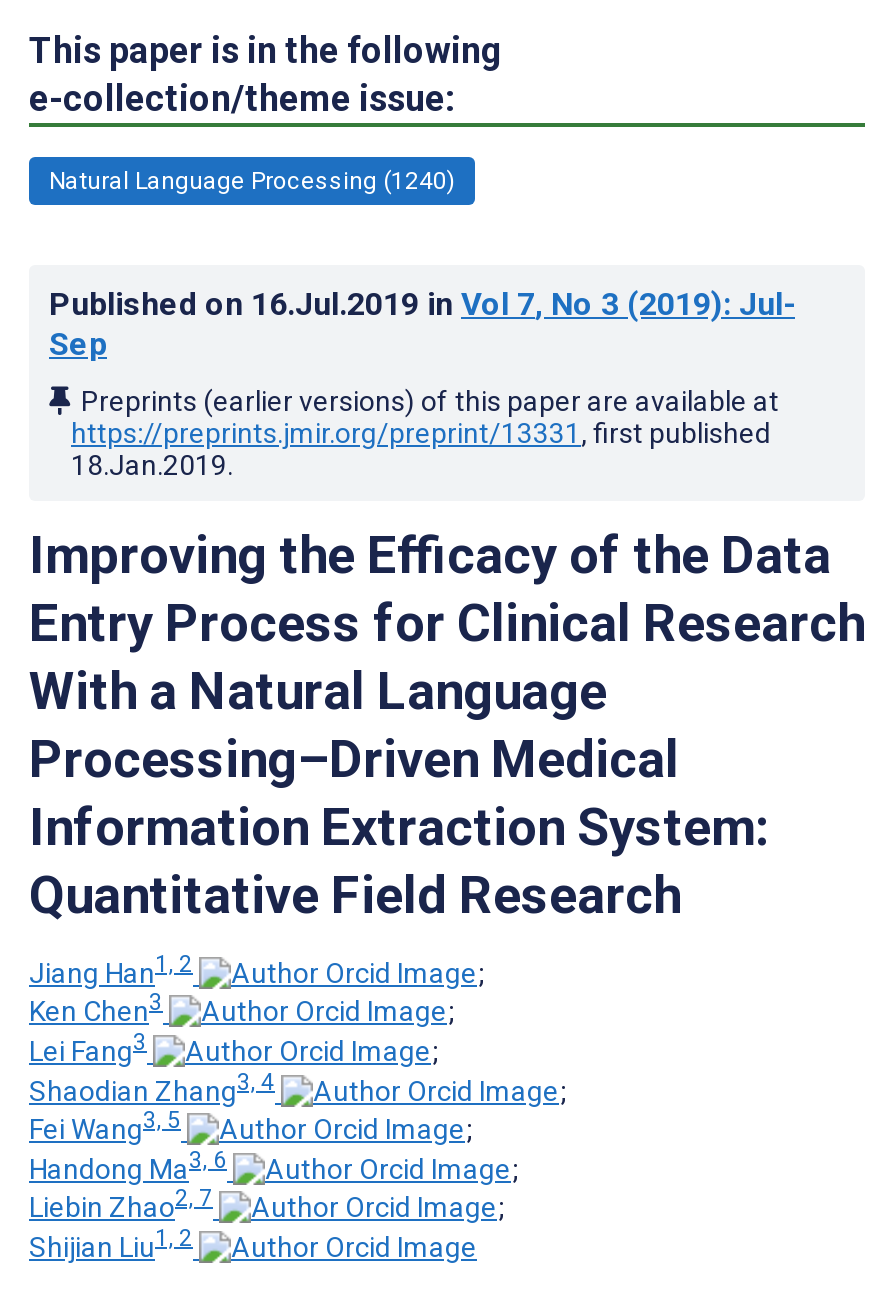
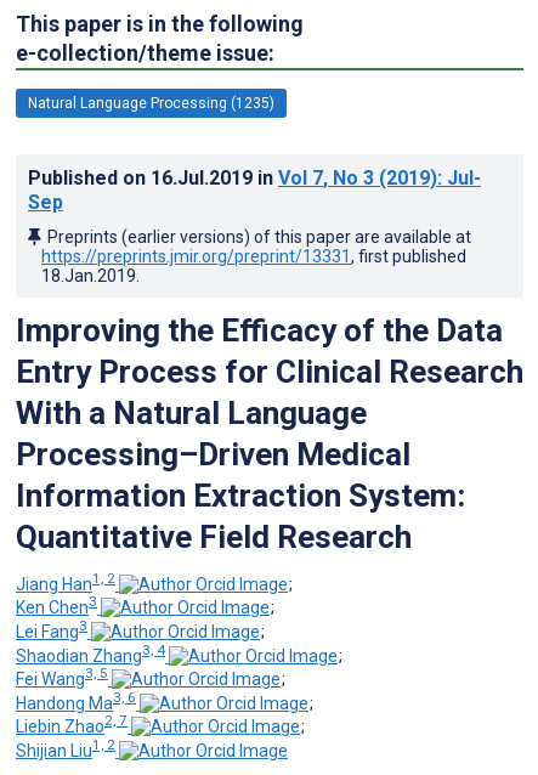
[49,167,455,195] Natural Language Processing (1240) -> [28,95,274,112] Natural Language Processing (1235)

